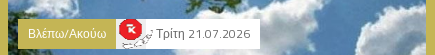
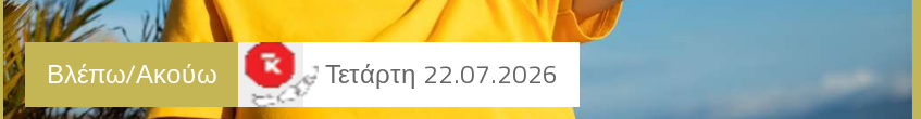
[156,24,250,43] Τρίτη 21.07.2026 -> [325,53,558,94] Τετάρτη 22.07.2026

